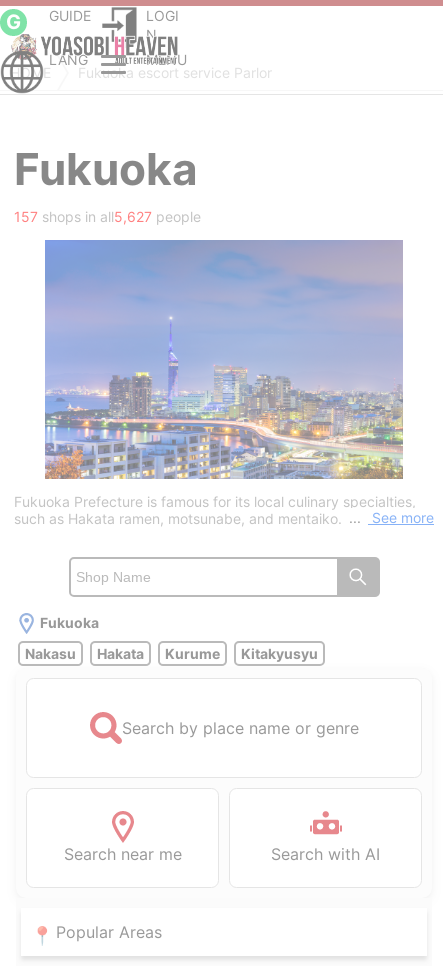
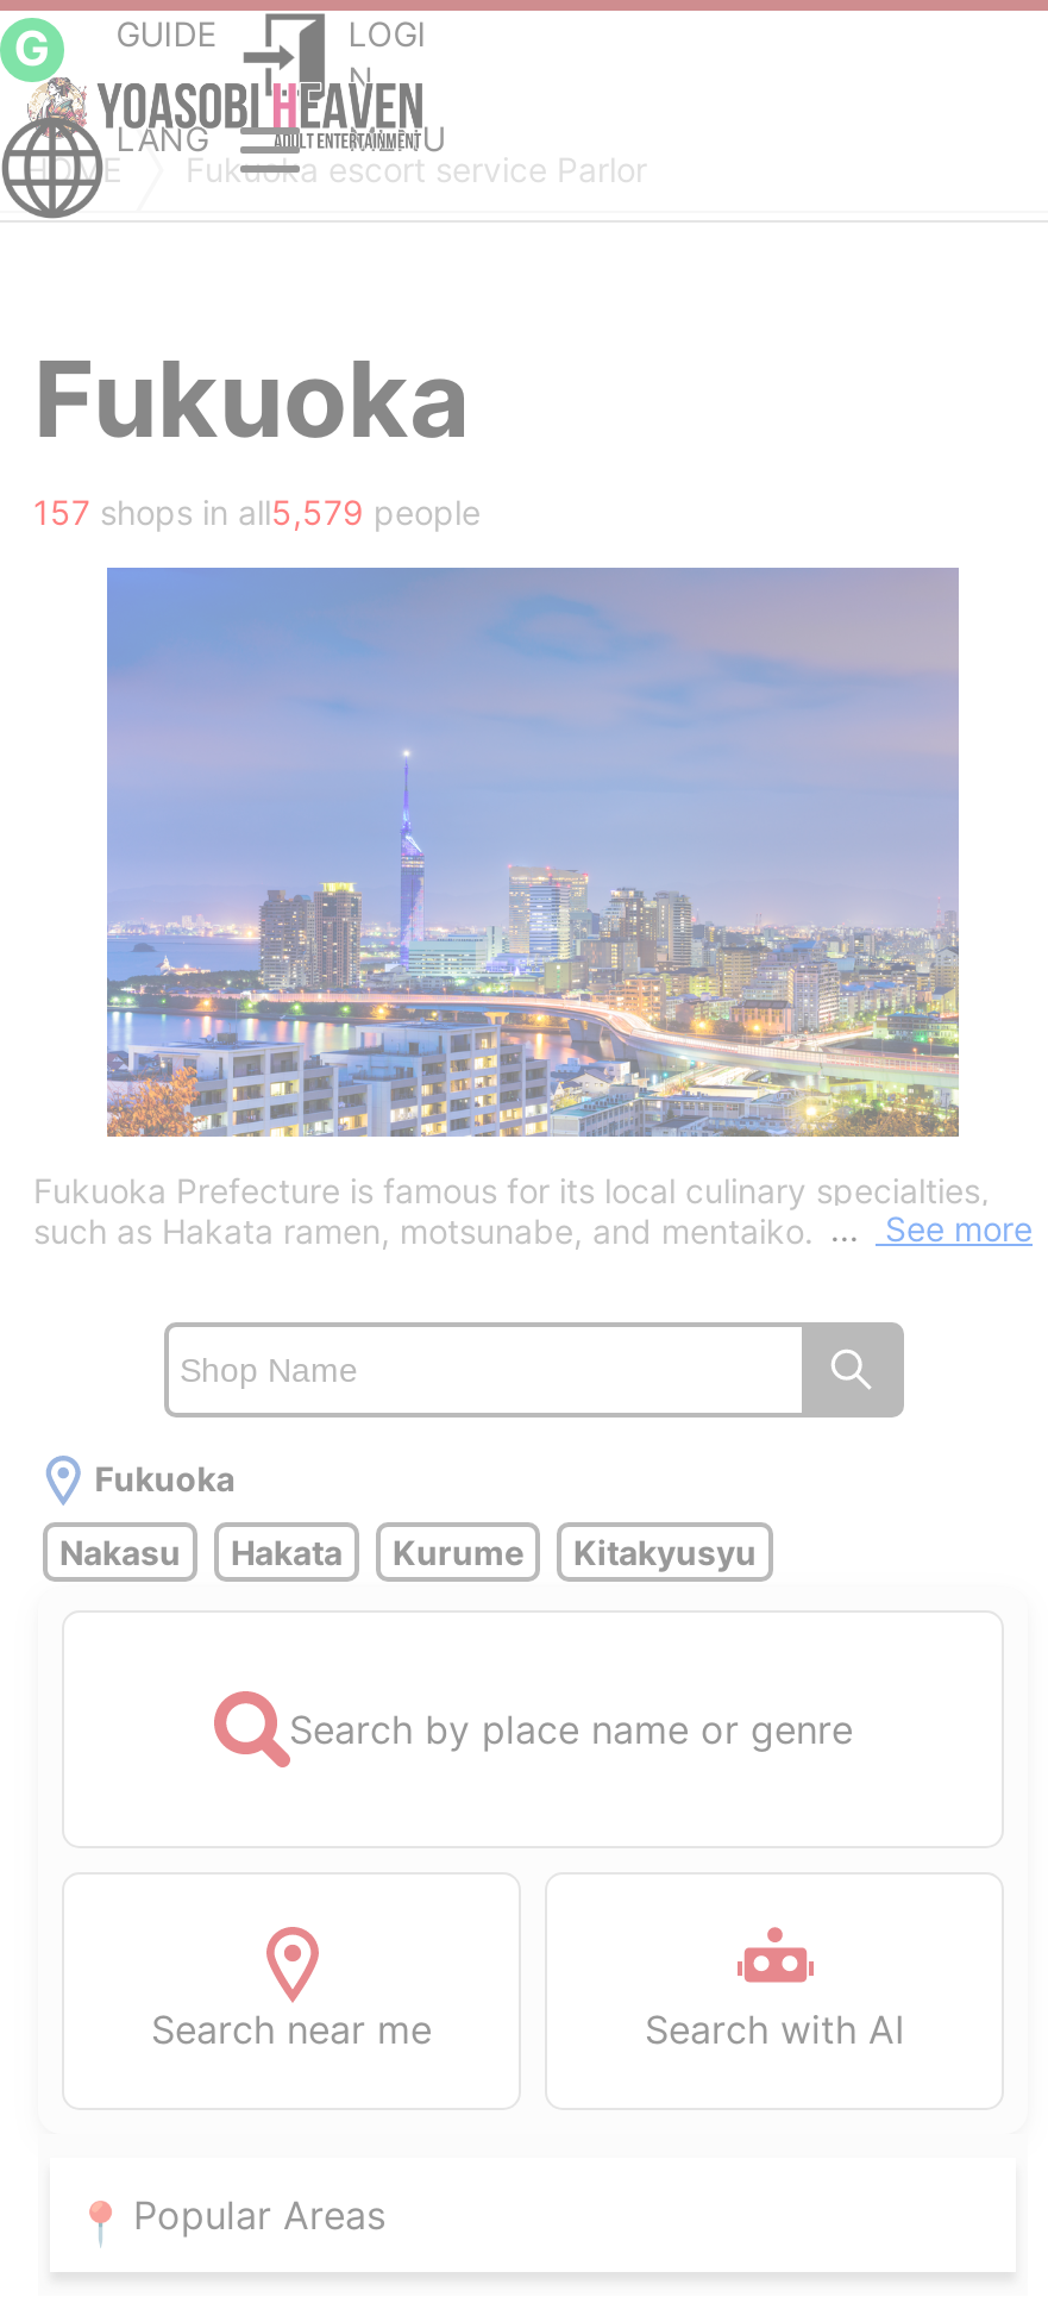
[14,208,201,225] 157 shops in all5,627 people -> [33,492,481,532] 157 shops in all5,579 people

